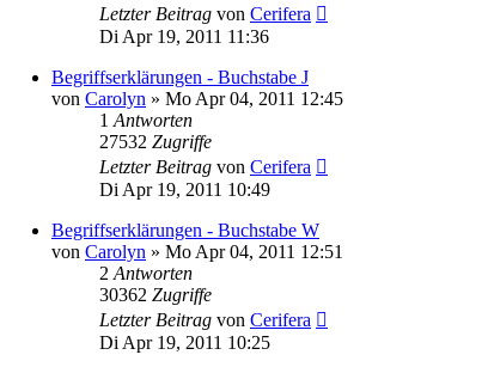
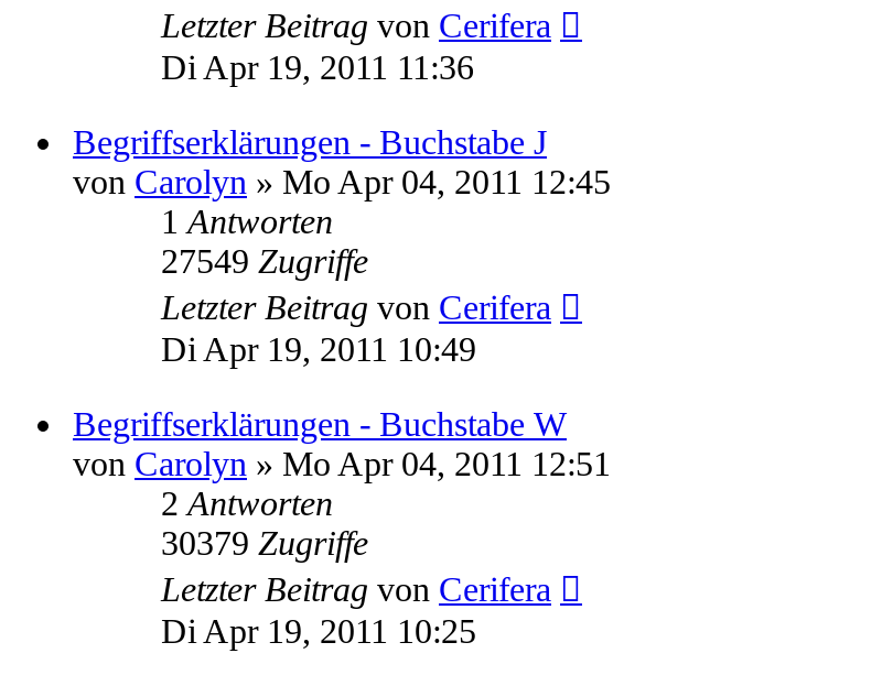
[99,131,212,152] 27532 Zugriffe -> [161,242,368,280] 27549 Zugriffe
[99,285,212,305] 30362 Zugriffe -> [161,524,368,562] 30379 Zugriffe

